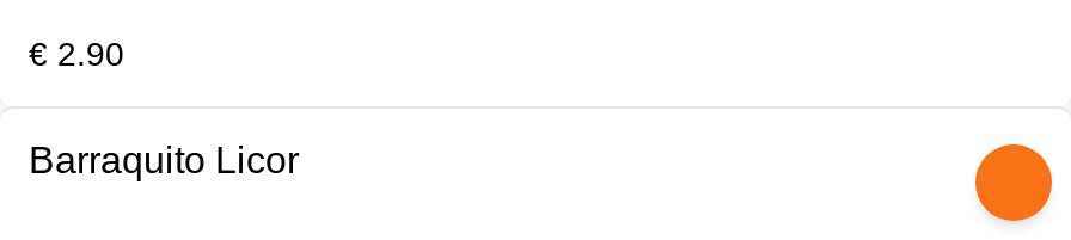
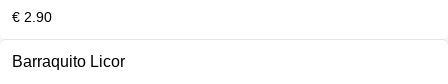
[973,142,1054,226] [image] -> none

